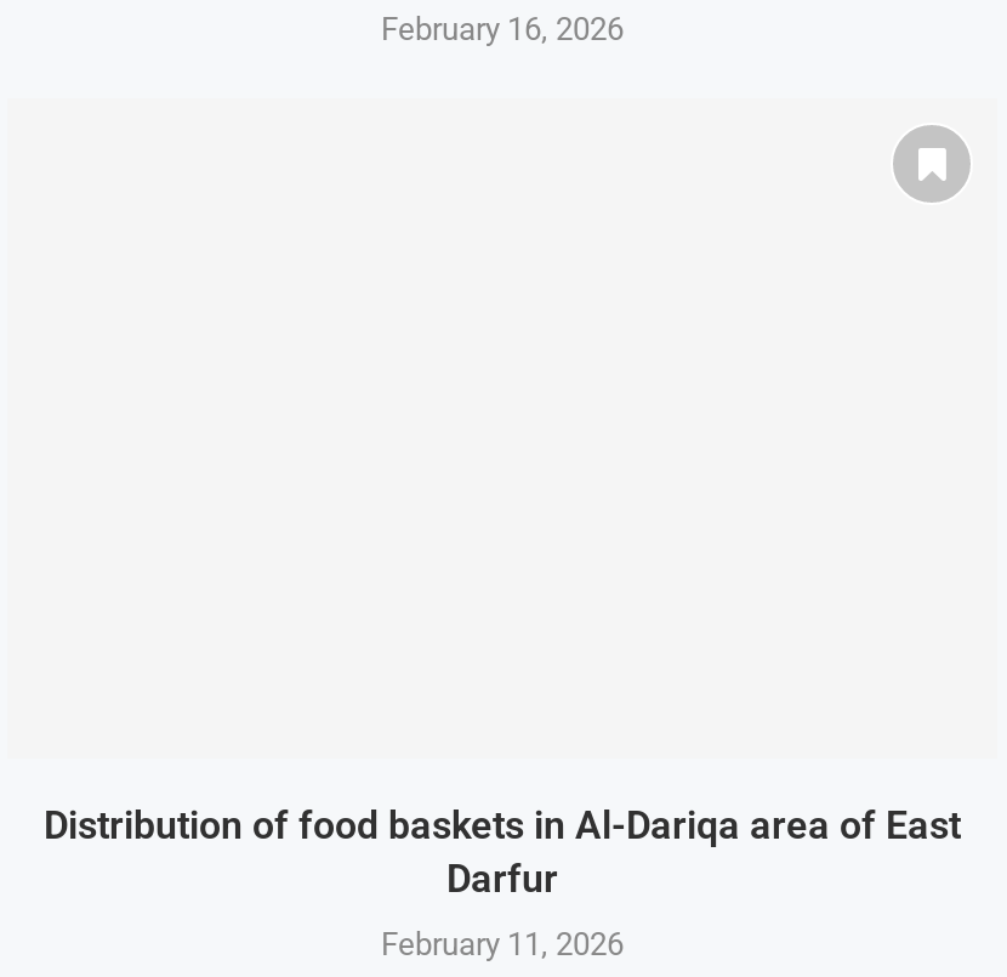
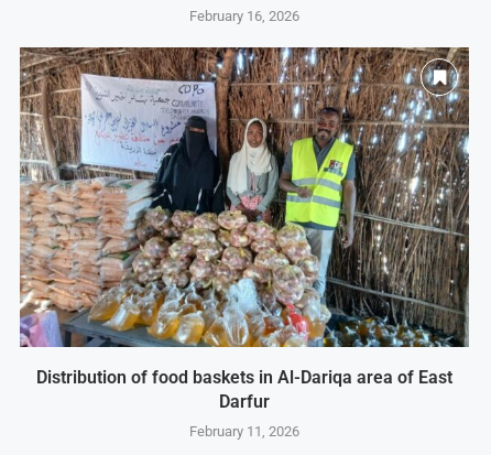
none -> [19,46,470,348] [image]

